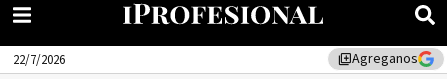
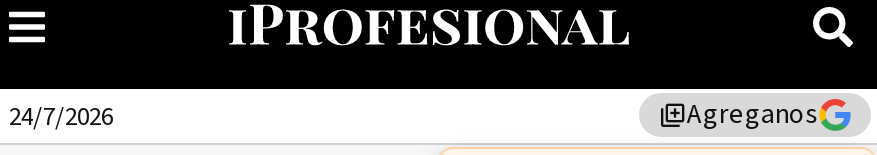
[13,52,65,69] 22/7/2026 -> [9,101,113,135] 24/7/2026

